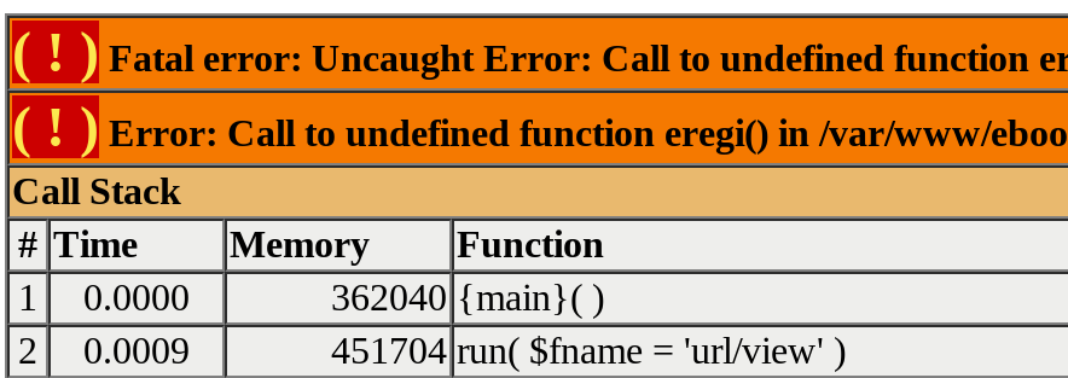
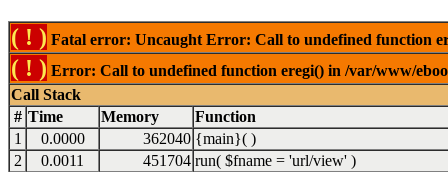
[18,330,190,371] 2 0.0009 -> [13,152,84,169] 2 0.0011

